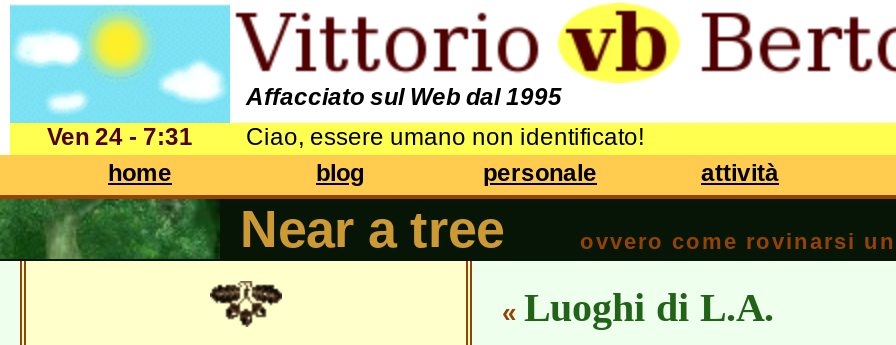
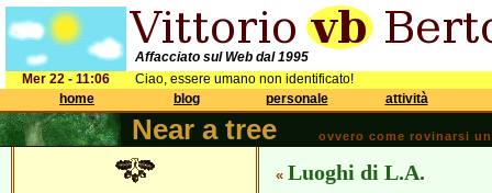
[47,123,644,151] Ven 24 - 7:31 Ciao, essere umano non identificato! -> [22,71,354,87] Mer 22 - 11:06 Ciao, essere umano non identificato!

